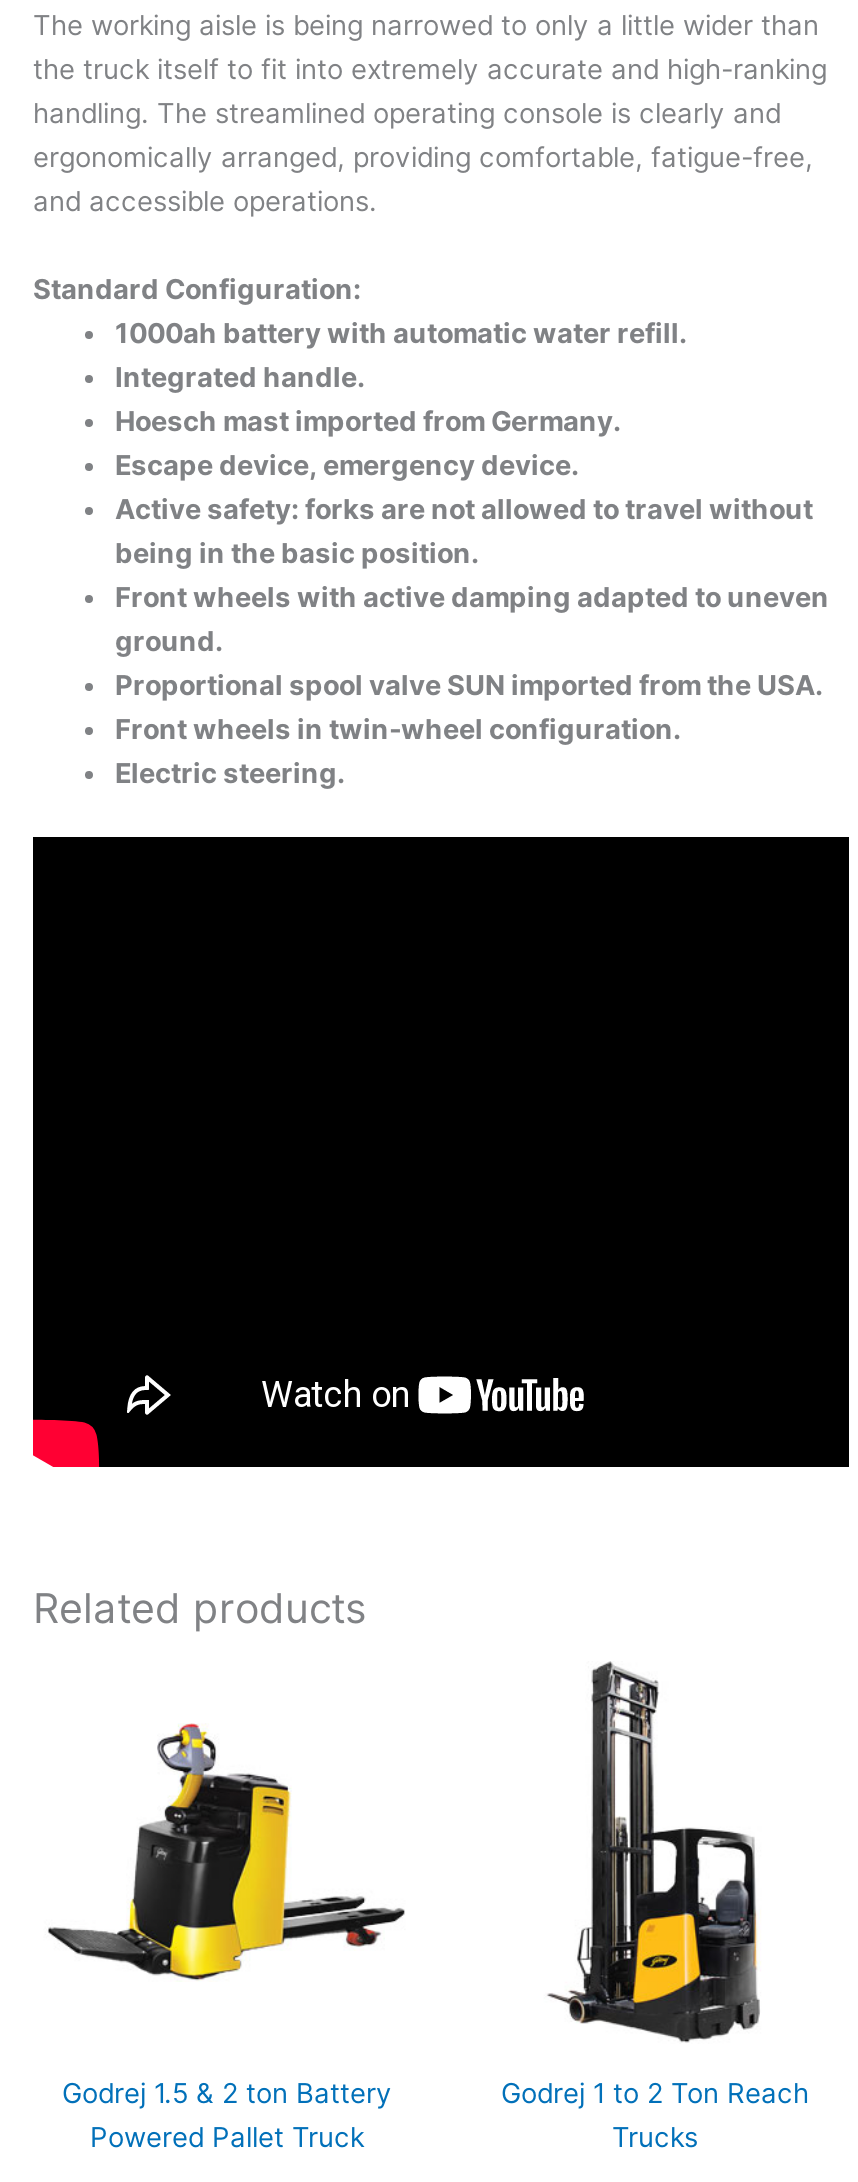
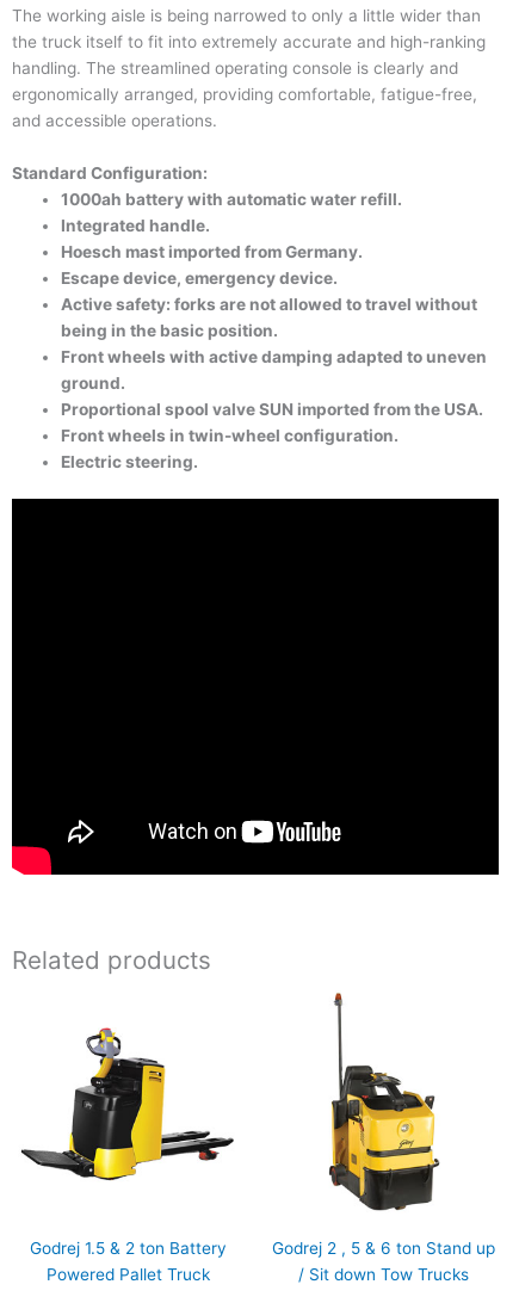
[501,1660,809,2152] [image] | Godrej 1 to 2 Ton Reach | Trucks -> [271,992,495,1284] [image] | Godrej 2 , 5 & 6 ton Stand up | / Sit down Tow Trucks

